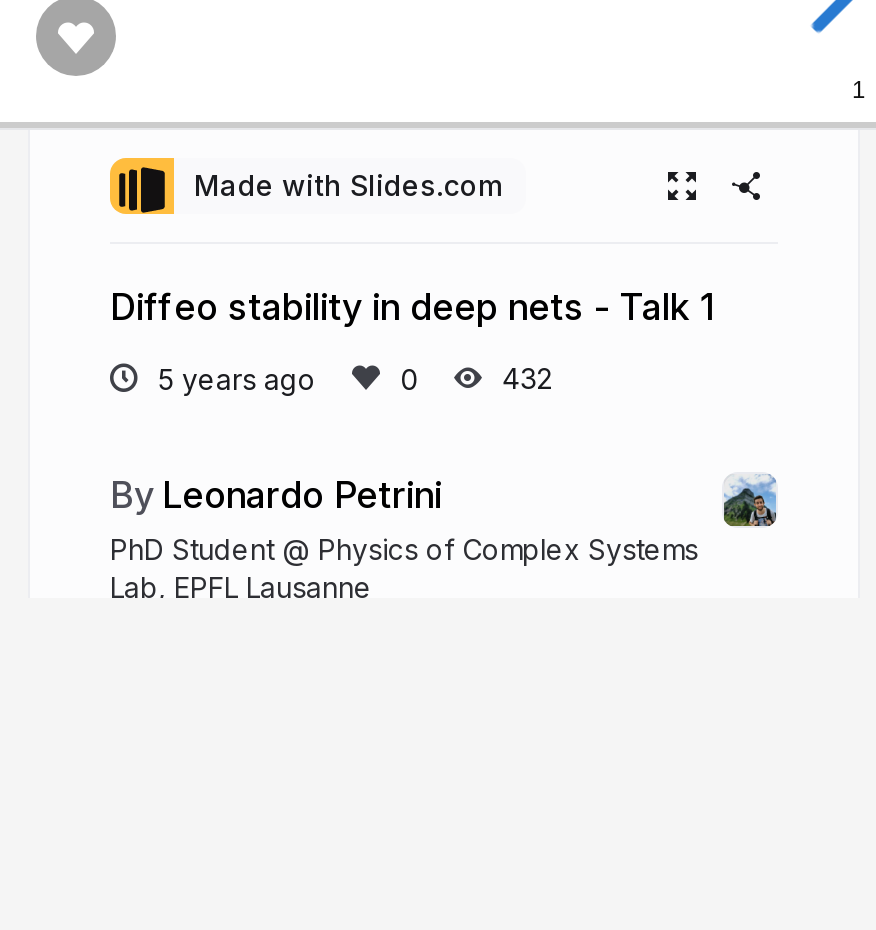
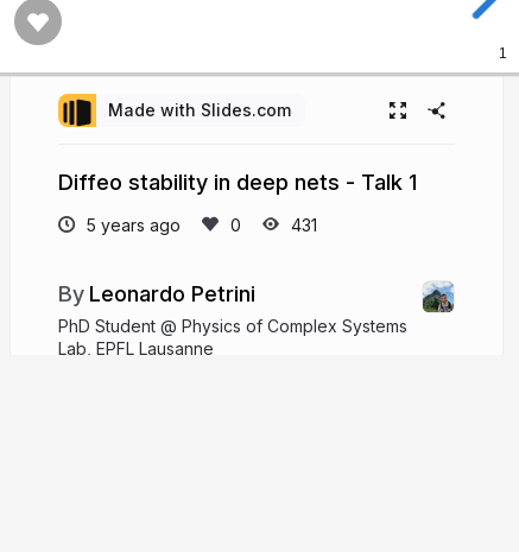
[502,361,552,395] 432 -> [291,215,317,235] 431

